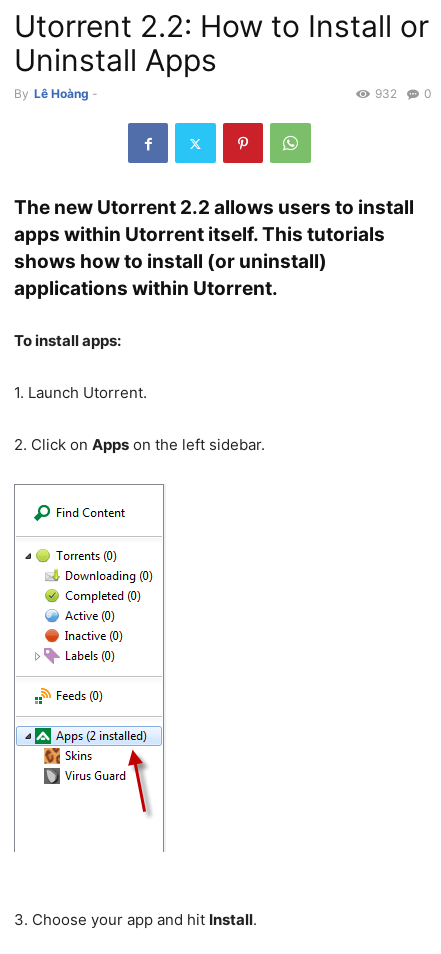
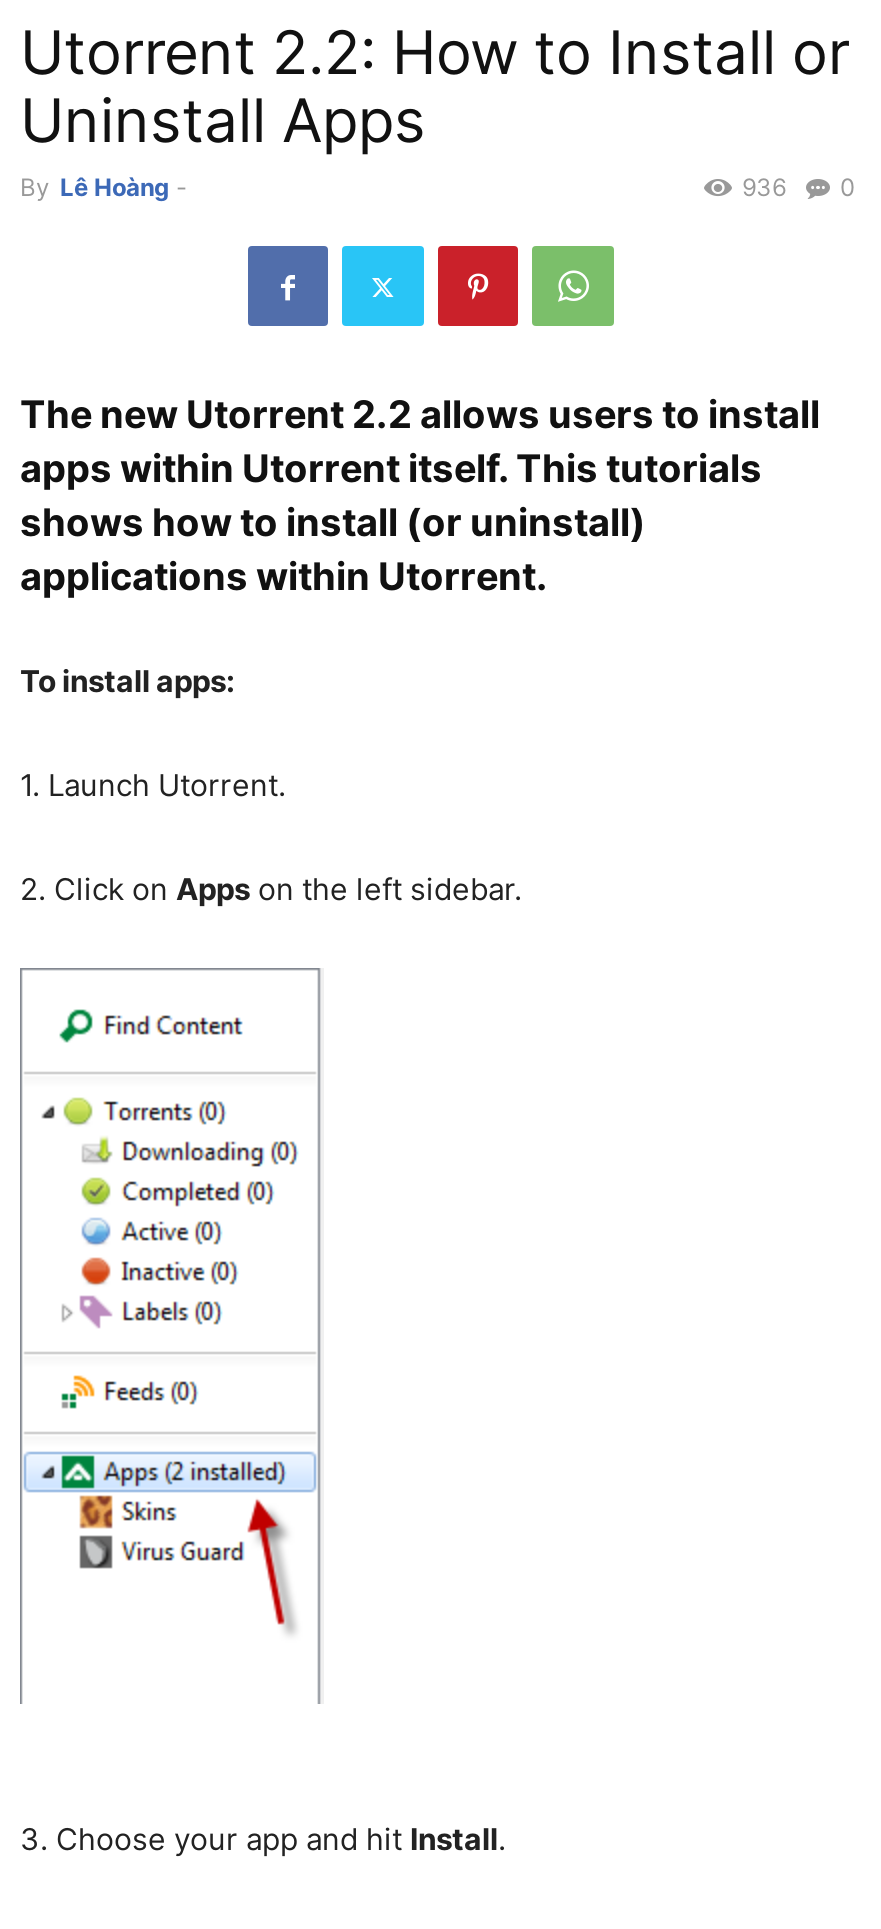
[375,86,432,101] 932 0 -> [742,172,856,202] 936 0

